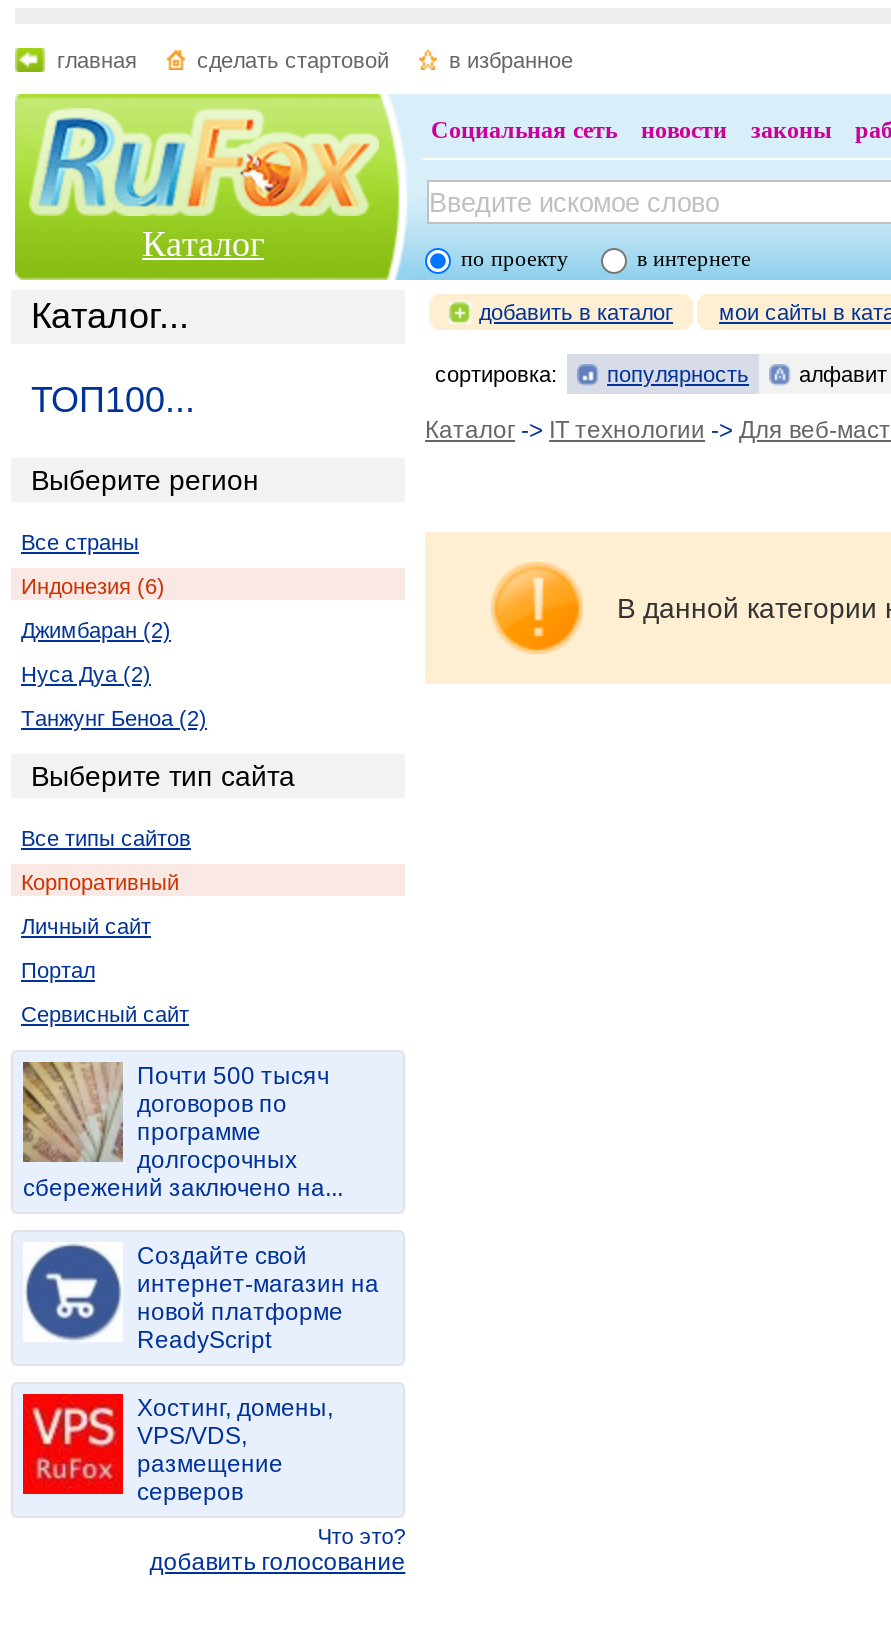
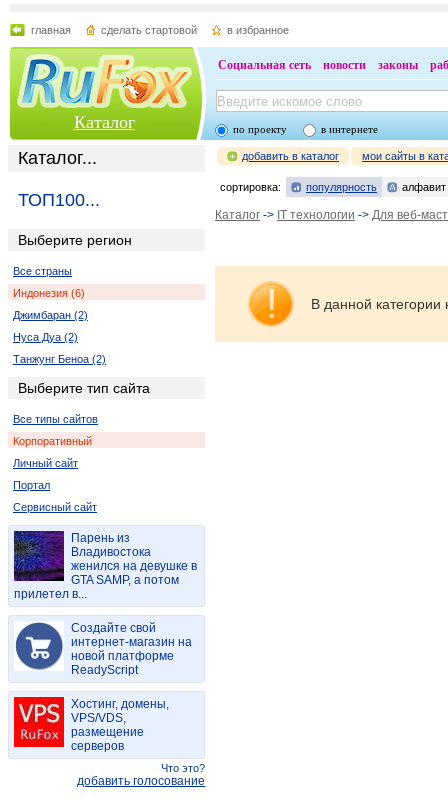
[21,1060,343,1202] [image] | Почти 500 тысяч | договоров по | программе | долгосрочных | сбережений заключено на... -> [13,530,197,601] [image] | Парень из | Владивостока | женился на девушке в | GTA SAMP, а потом | прилетел в...

